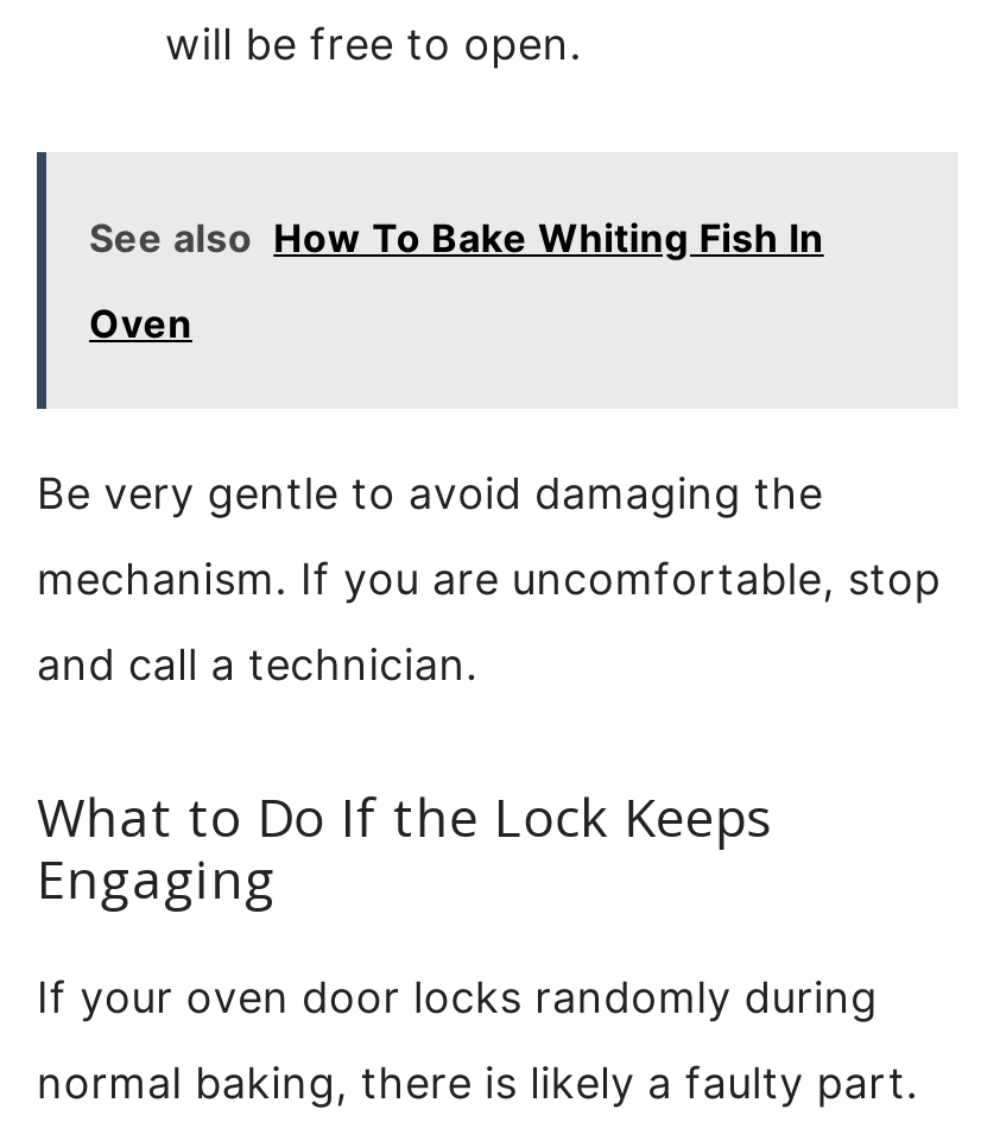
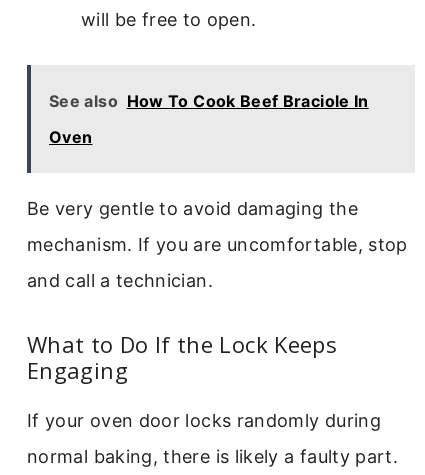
[89,213,824,260] See also How To Bake Whiting Fish In -> [49,90,369,110] See also How To Cook Beef Braciole In

